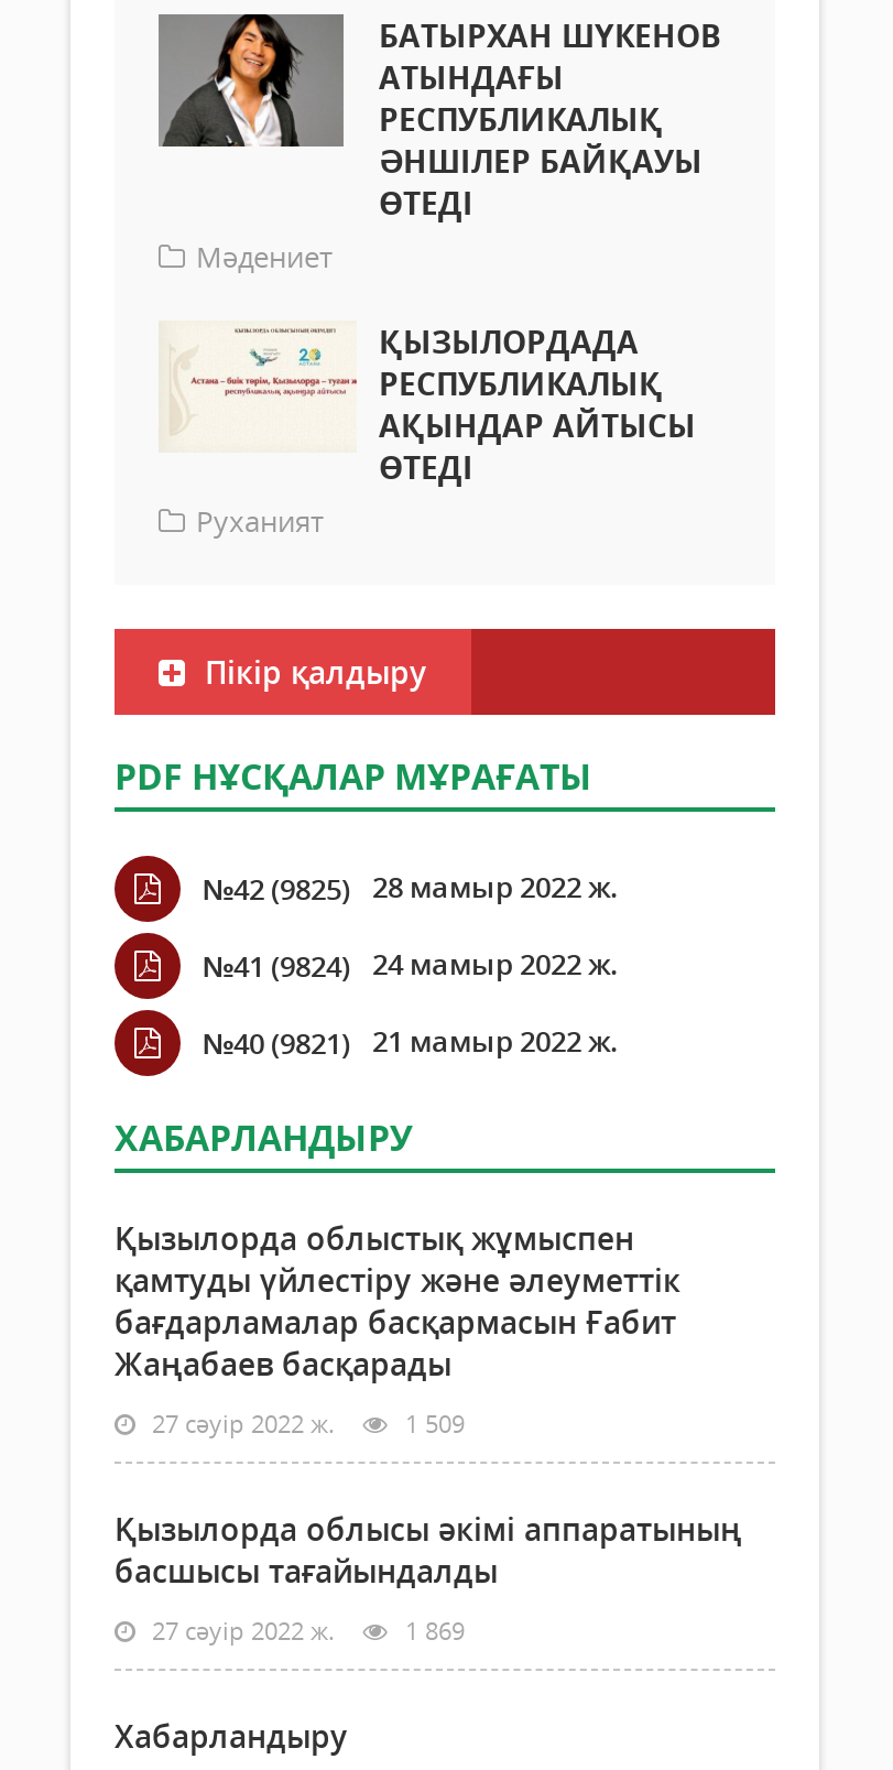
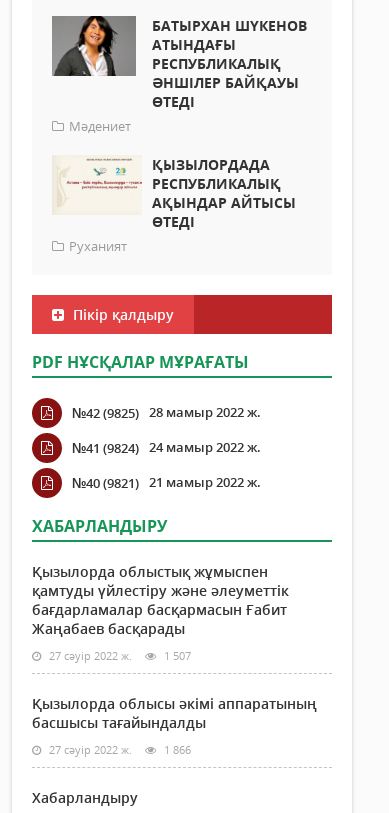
[145,1406,465,1439] 27 сәуір 2022 ж. 1 509 -> [46,648,191,663] 27 сәуір 2022 ж. 1 507
[145,1613,465,1646] 27 сәуір 2022 ж. 1 869 -> [46,742,191,757] 27 сәуір 2022 ж. 1 866

